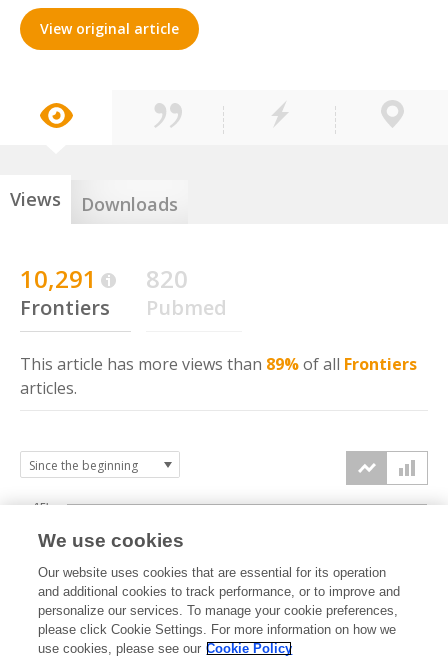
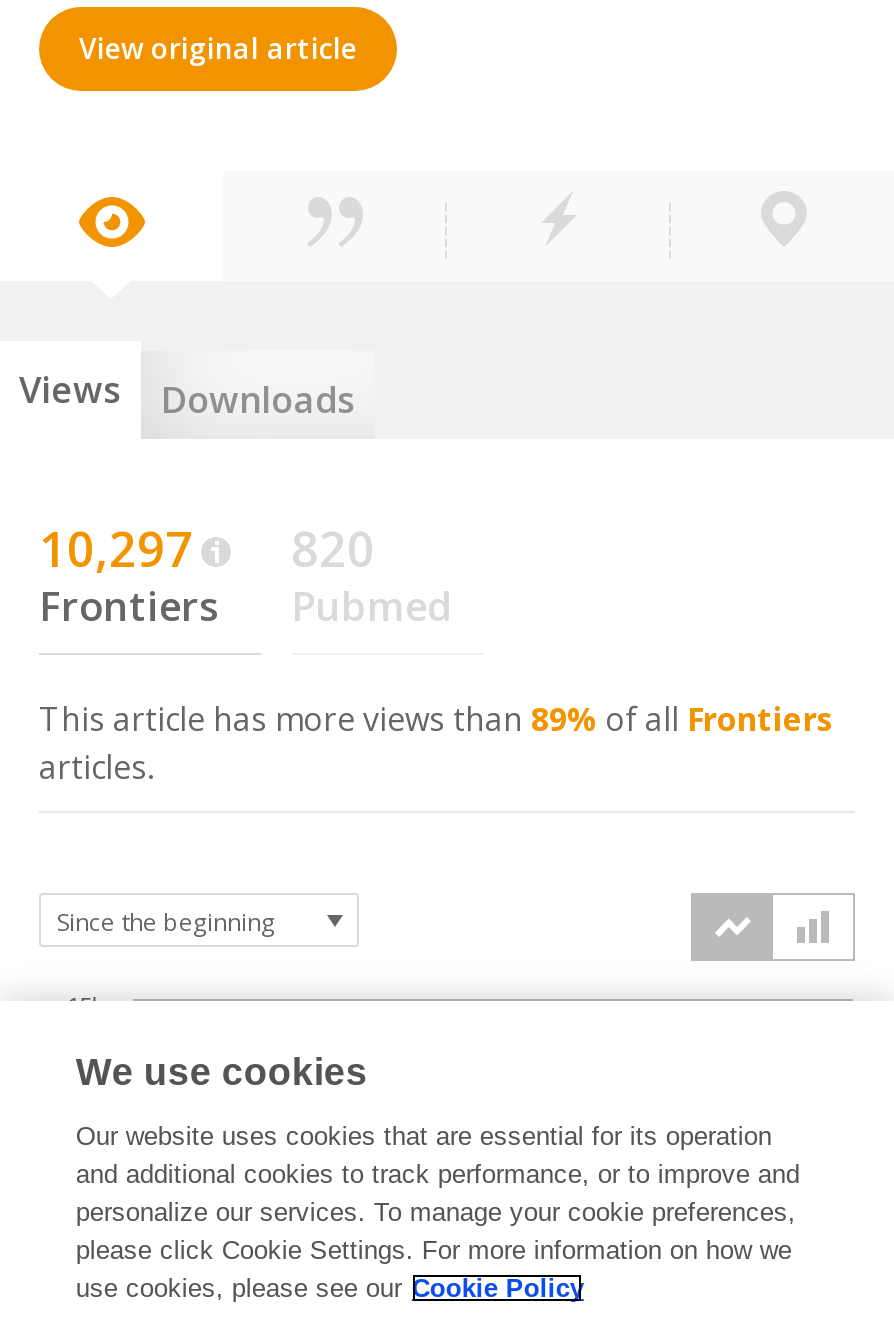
[20,262,97,295] 10,291 -> [39,515,193,581] 10,297

